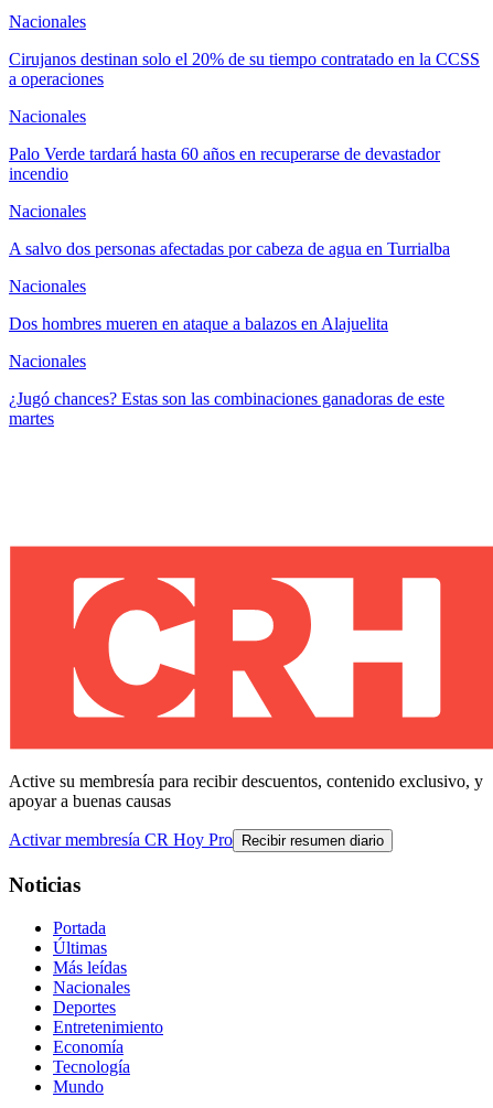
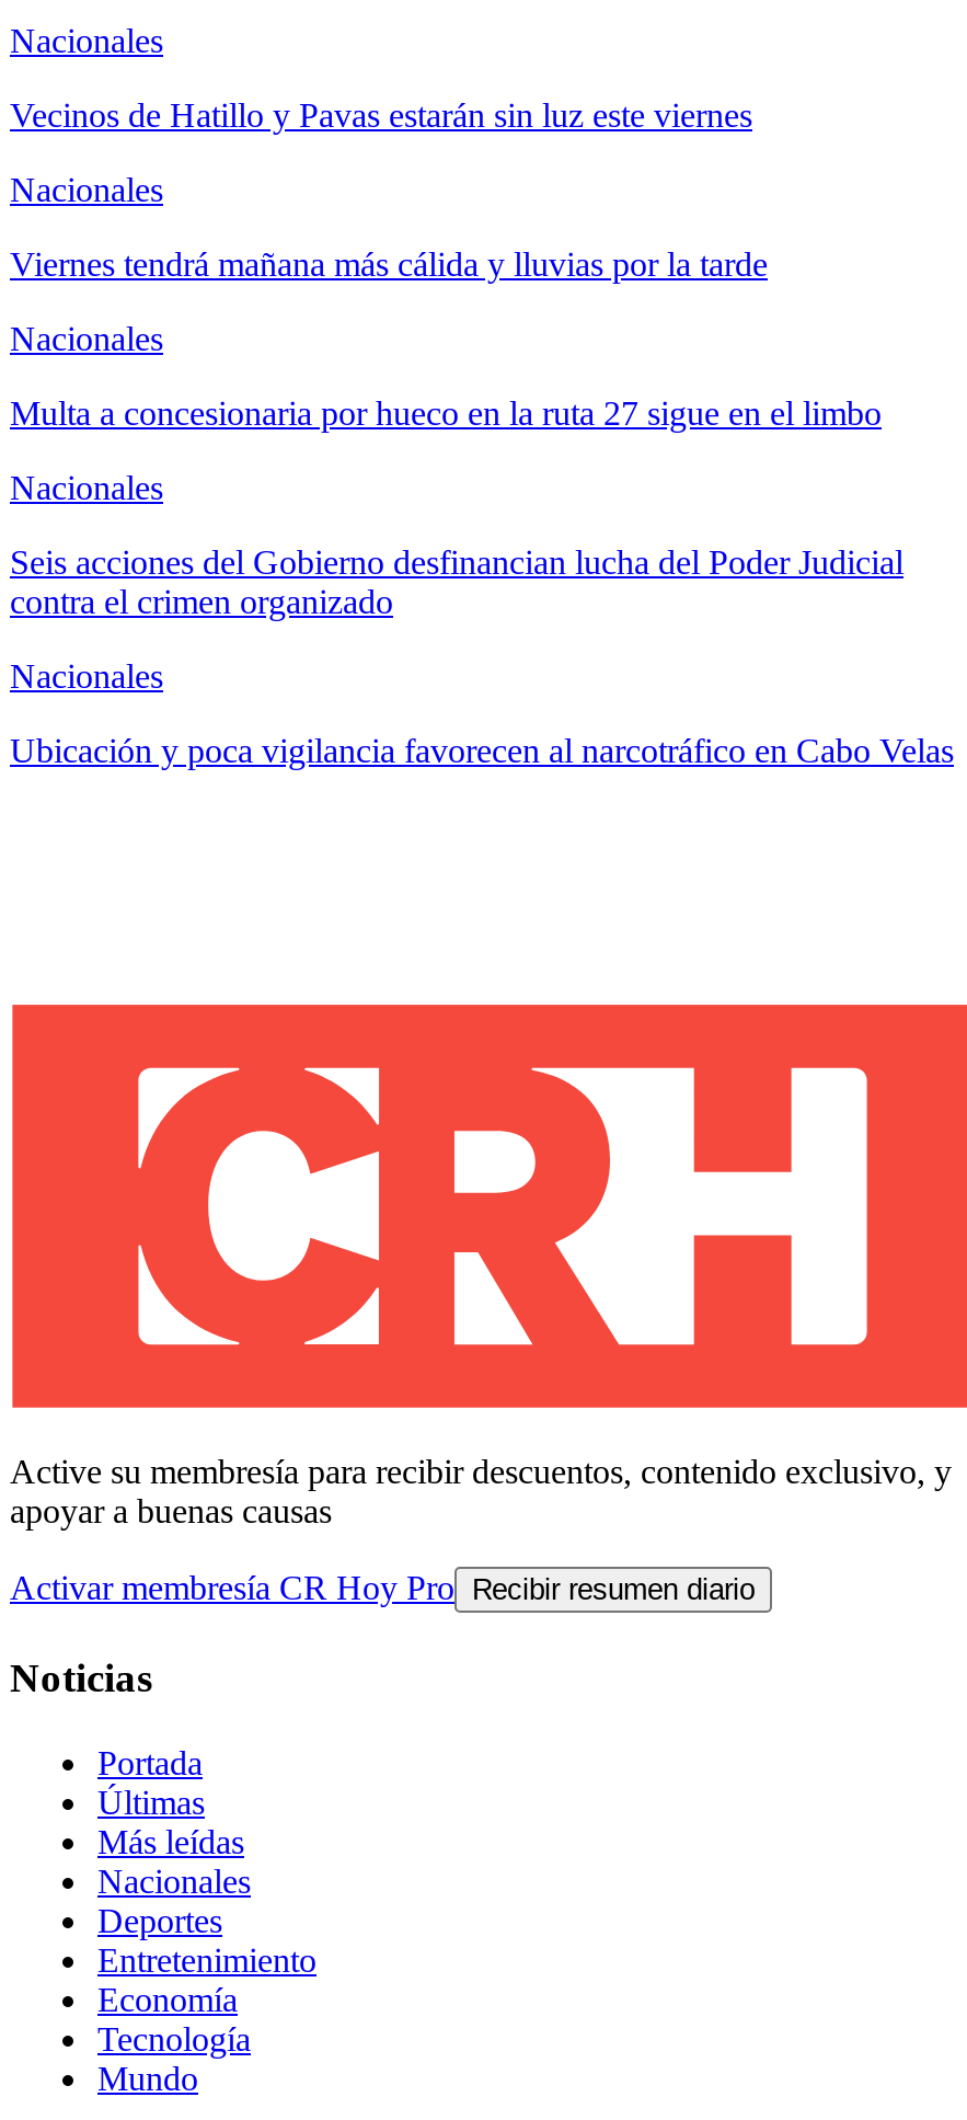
[9,50,480,88] Cirujanos destinan solo el 20% de su tiempo contratado en la CCSS | a operaciones -> [10,97,752,134] Vecinos de Hatillo y Pavas estarán sin luz este viernes
[9,145,440,183] Palo Verde tardará hasta 60 años en recuperarse de devastador | incendio -> [10,246,768,283] Viernes tendrá mañana más cálida y lluvias por la tarde
[9,239,450,258] A salvo dos personas afectadas por cabeza de agua en Turrialba -> [10,395,882,432] Multa a concesionaria por hueco en la ruta 27 sigue en el limbo
[9,314,388,333] Dos hombres mueren en ataque a balazos en Alajuelita -> [10,544,903,621] Seis acciones del Gobierno desfinancian lucha del Poder Judicial | contra el crimen organizado
[9,389,444,428] ¿Jugó chances? Estas son las combinaciones ganadoras de este | martes -> [10,732,954,770] Ubicación y poca vigilancia favorecen al narcotráfico en Cabo Velas

